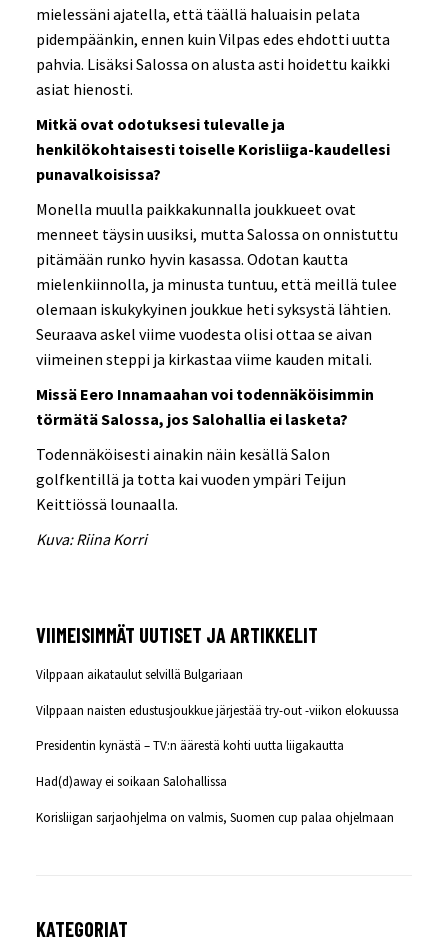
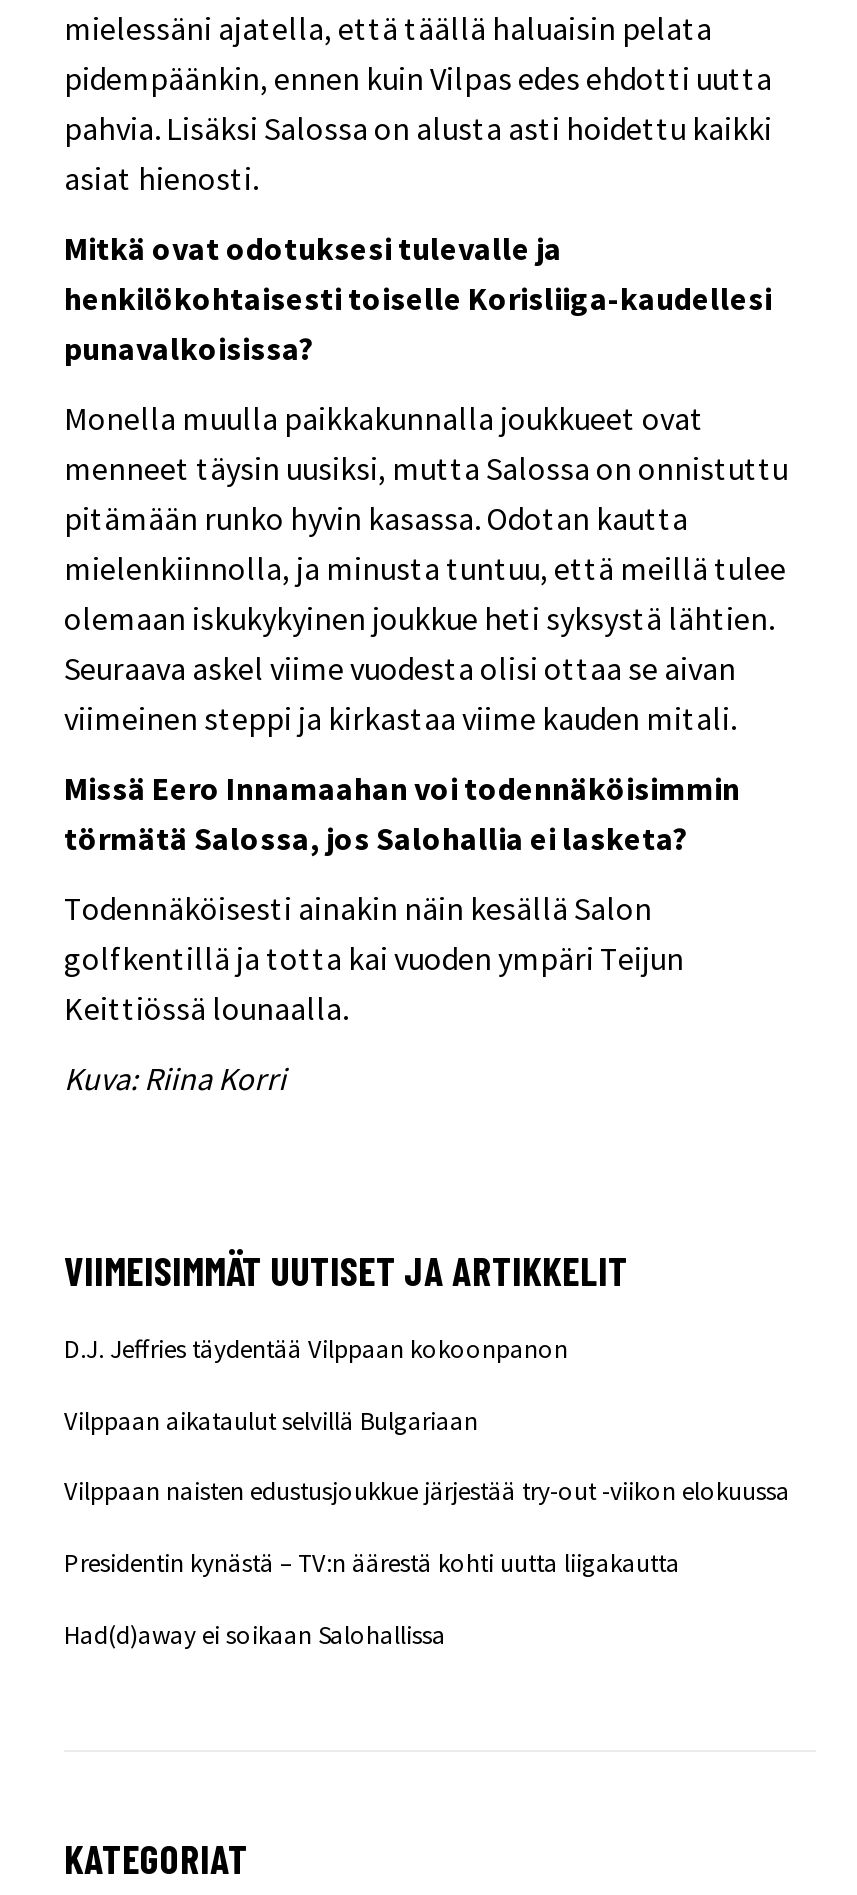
none -> [64,1333,568,1367] D.J. Jeffries täydentää Vilppaan kokoonpanon
moved [36,666,399,790] -> [64,1404,790,1651]: Vilppaan aikataulut selvillä Bulgariaan | Vilppaan naisten edustusjoukkue järjestää try-out -viikon elokuussa | Presidentin kynästä – TV:n äärestä kohti uutta liigakautta | Had(d)away ei soikaan Salohallissa
[36,809,394,826] Korisliigan sarjaohjelma on valmis, Suomen cup palaa ohjelmaan -> none

